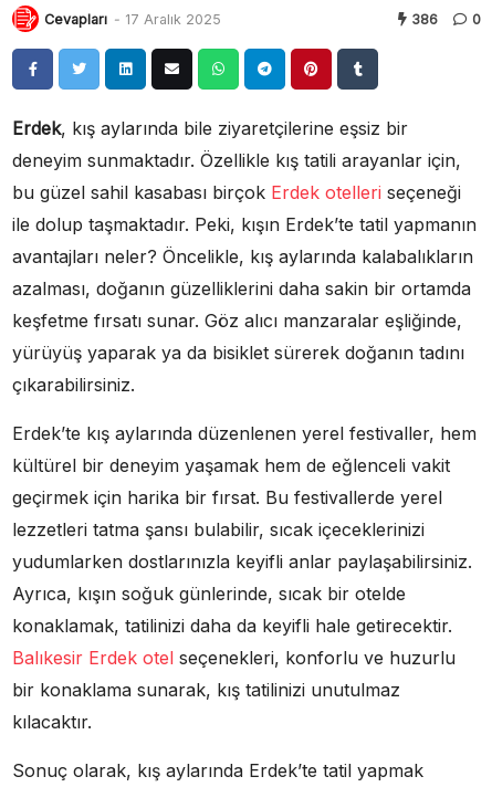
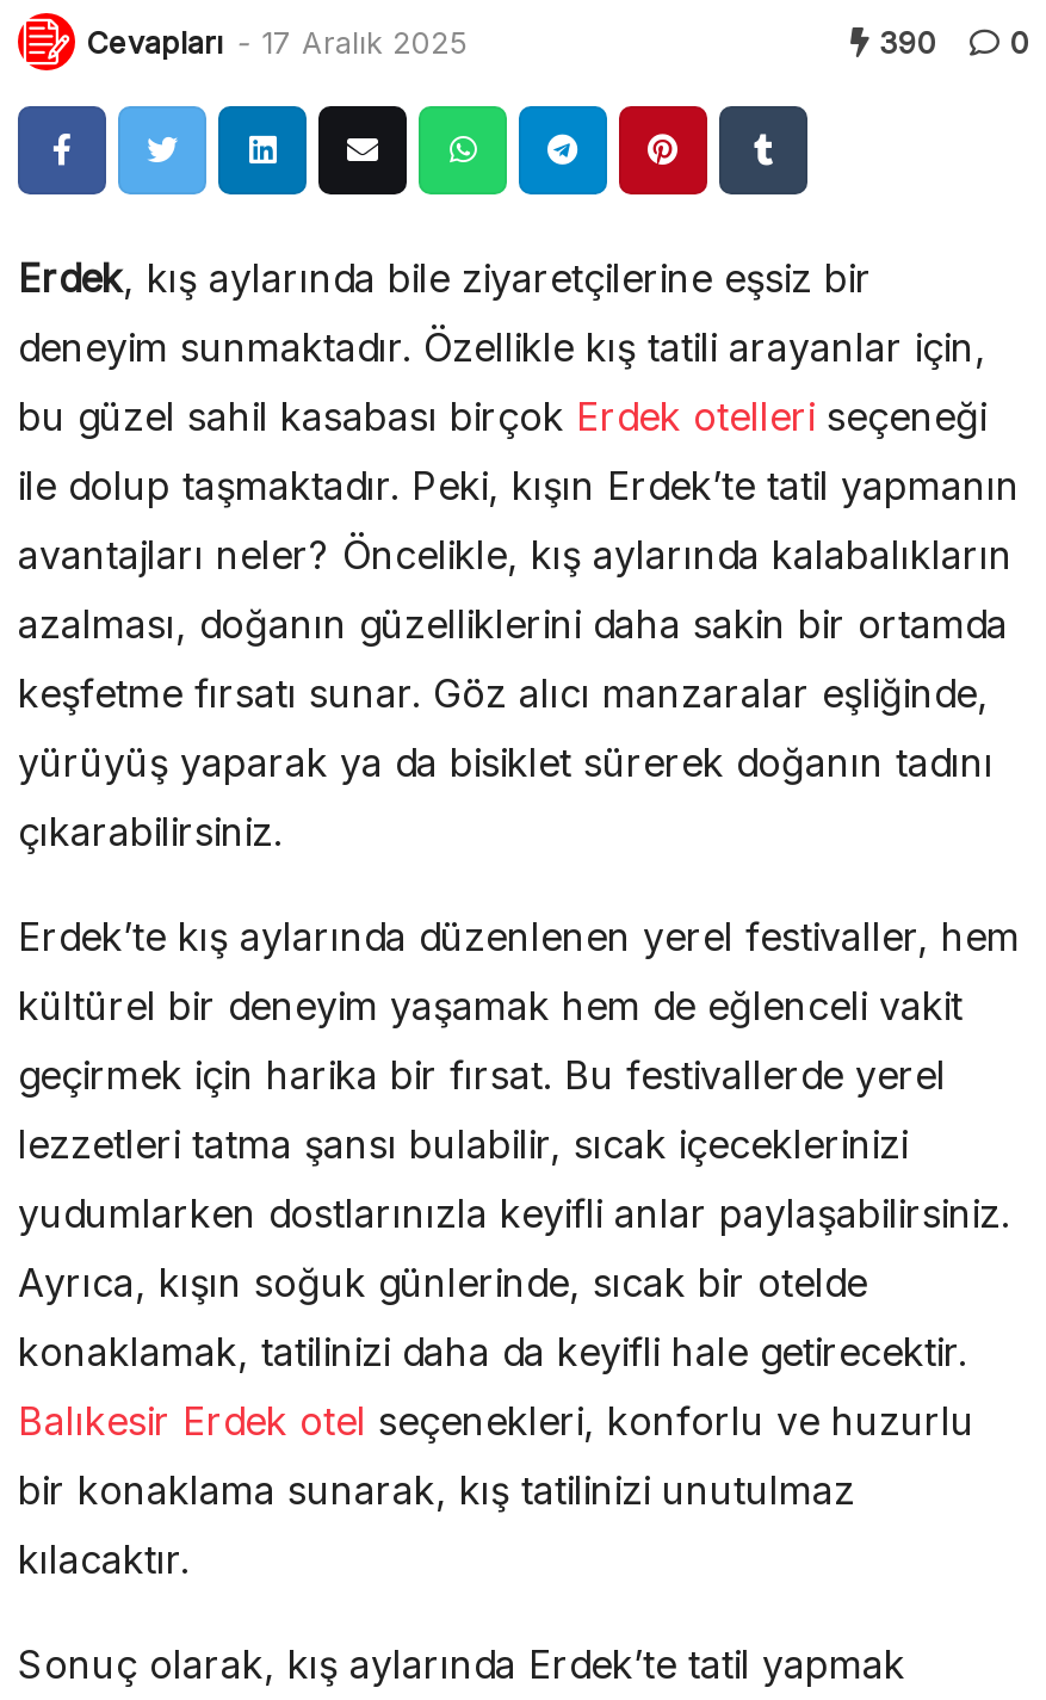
[407,11,481,27] 386 0 -> [869,24,1029,60] 390 0

